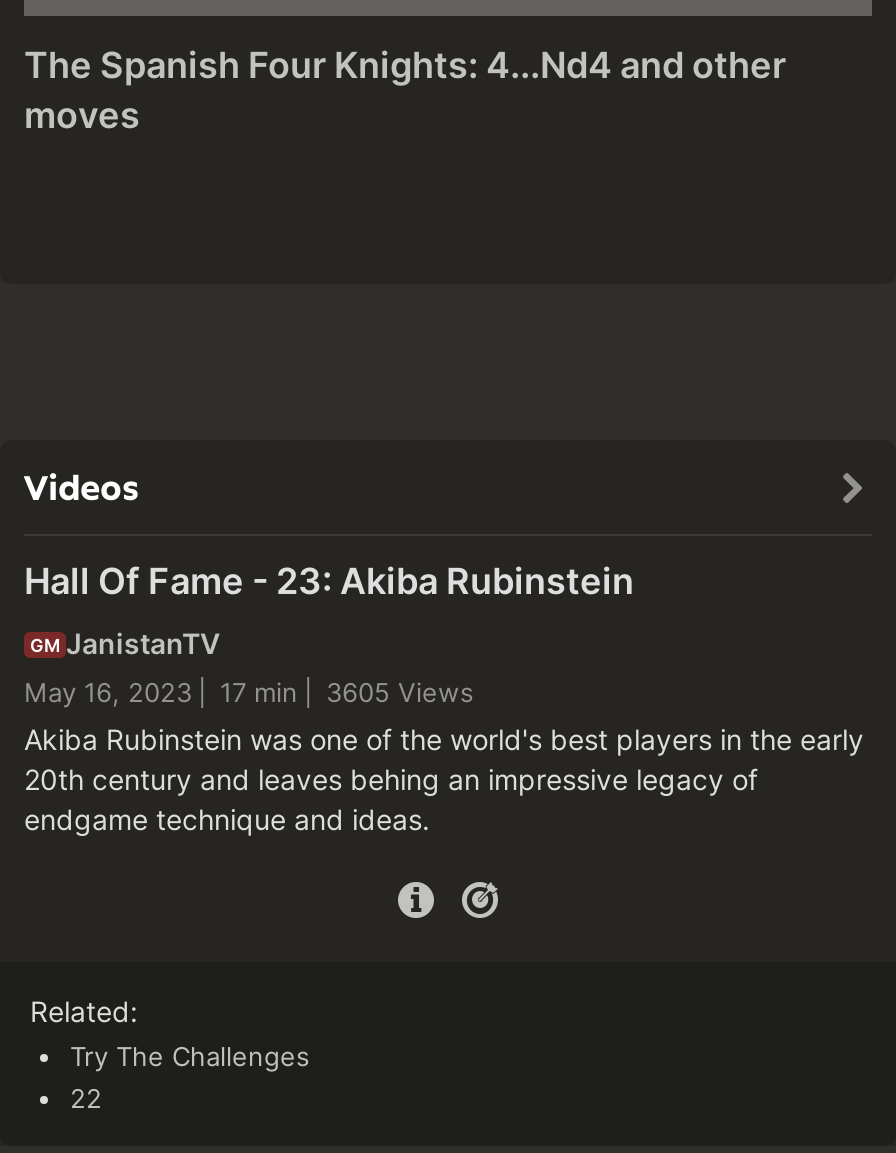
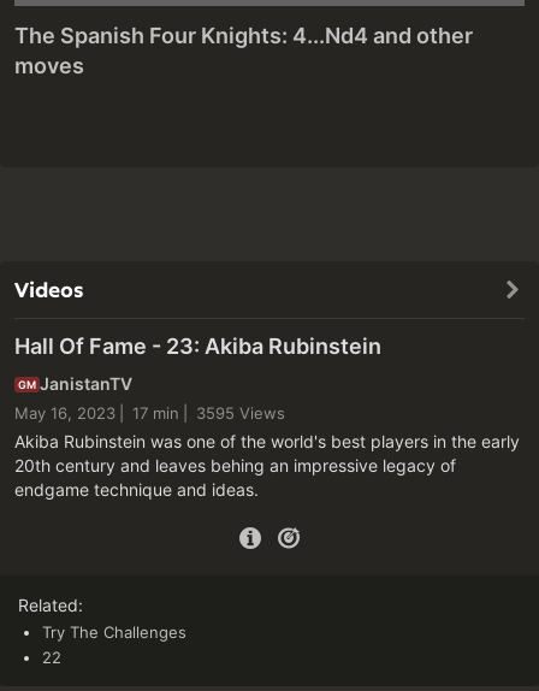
[24,676,474,708] May 16, 2023 17 min 3605 Views -> [14,403,285,423] May 16, 2023 17 min 3595 Views

